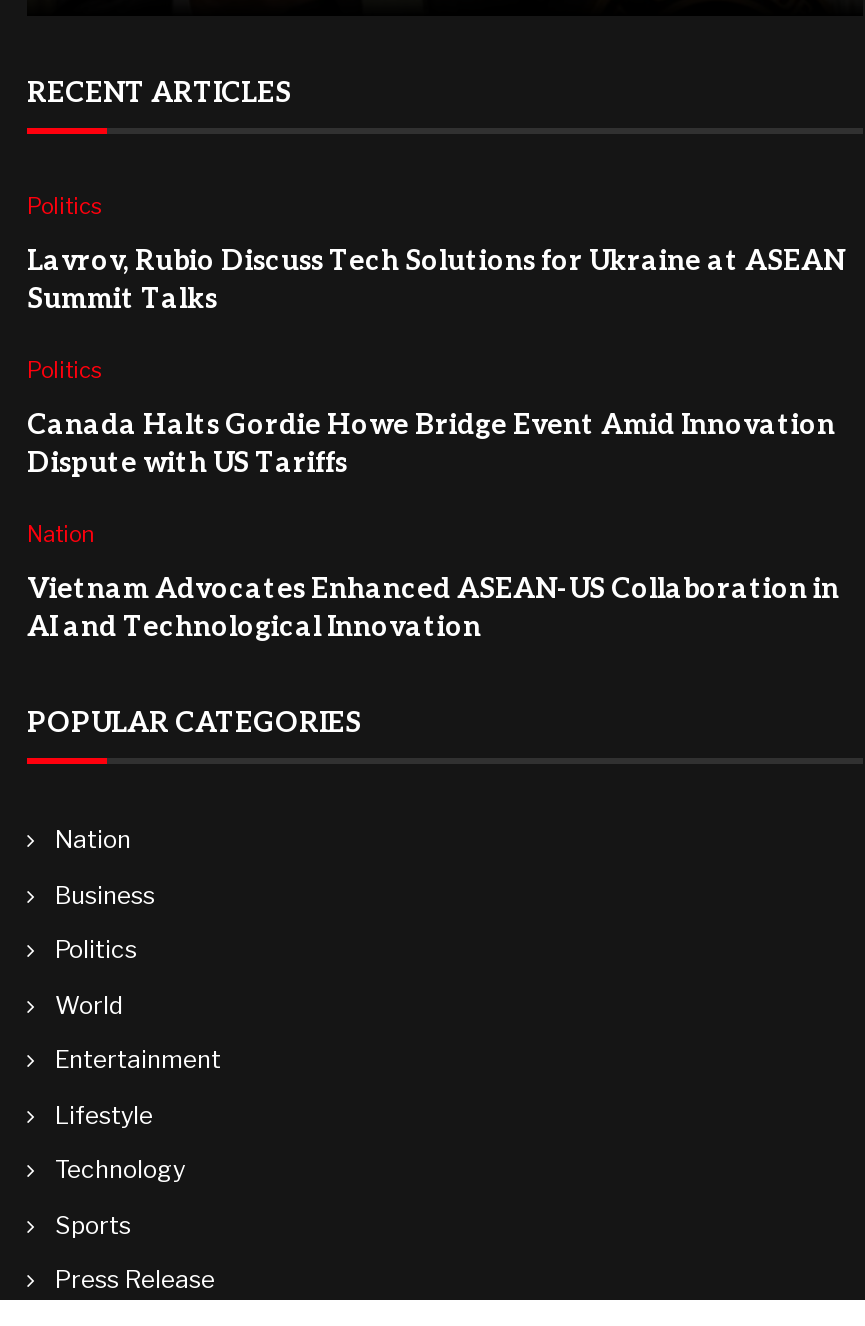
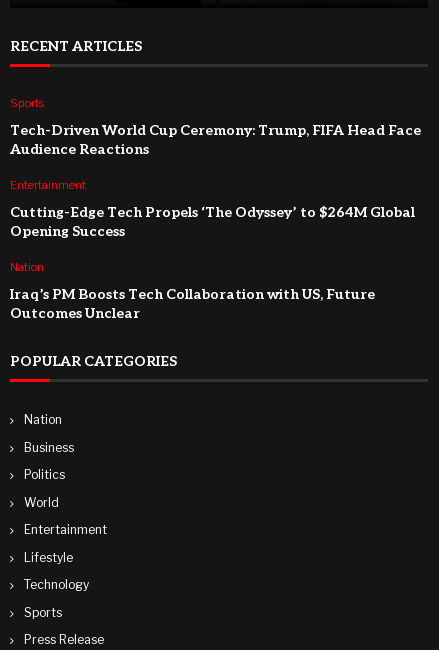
[27,193,101,221] Politics -> [10,96,44,110] Sports
[27,245,845,317] Lavrov, Rubio Discuss Tech Solutions for Ukraine at ASEAN | Summit Talks -> [10,122,421,158] Tech-Driven World Cup Ceremony: Trump, FIFA Head Face | Audience Reactions
[27,357,101,385] Politics -> [10,178,86,192] Entertainment
[27,409,835,481] Canada Halts Gordie Howe Bridge Event Amid Innovation | Dispute with US Tariffs -> [10,204,415,240] Cutting-Edge Tech Propels ‘The Odyssey’ to $264M Global | Opening Success
[27,573,839,645] Vietnam Advocates Enhanced ASEAN-US Collaboration in | AI and Technological Innovation -> [10,286,375,322] Iraq’s PM Boosts Tech Collaboration with US, Future | Outcomes Unclear

